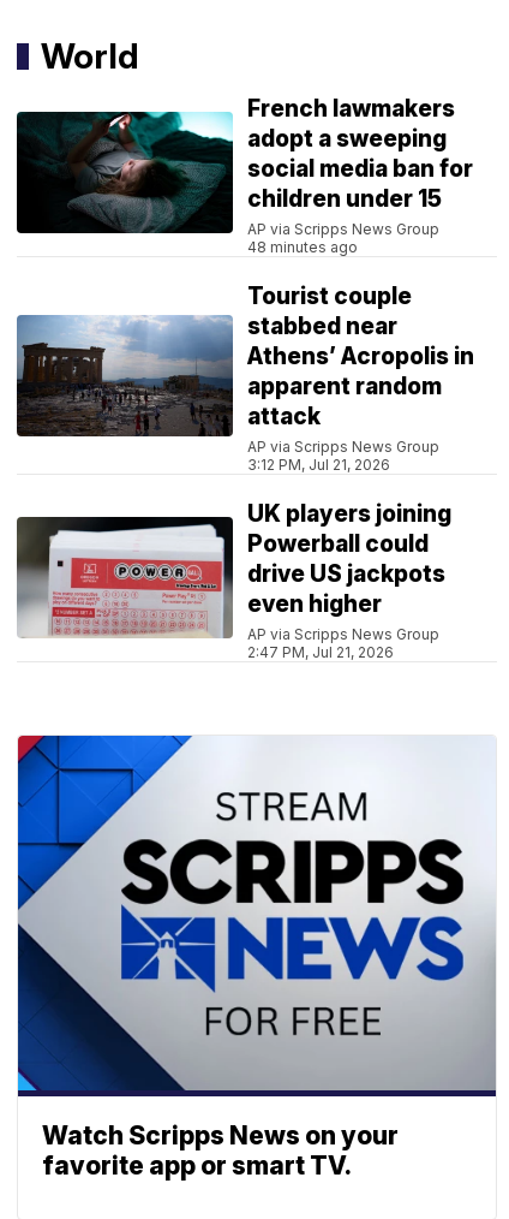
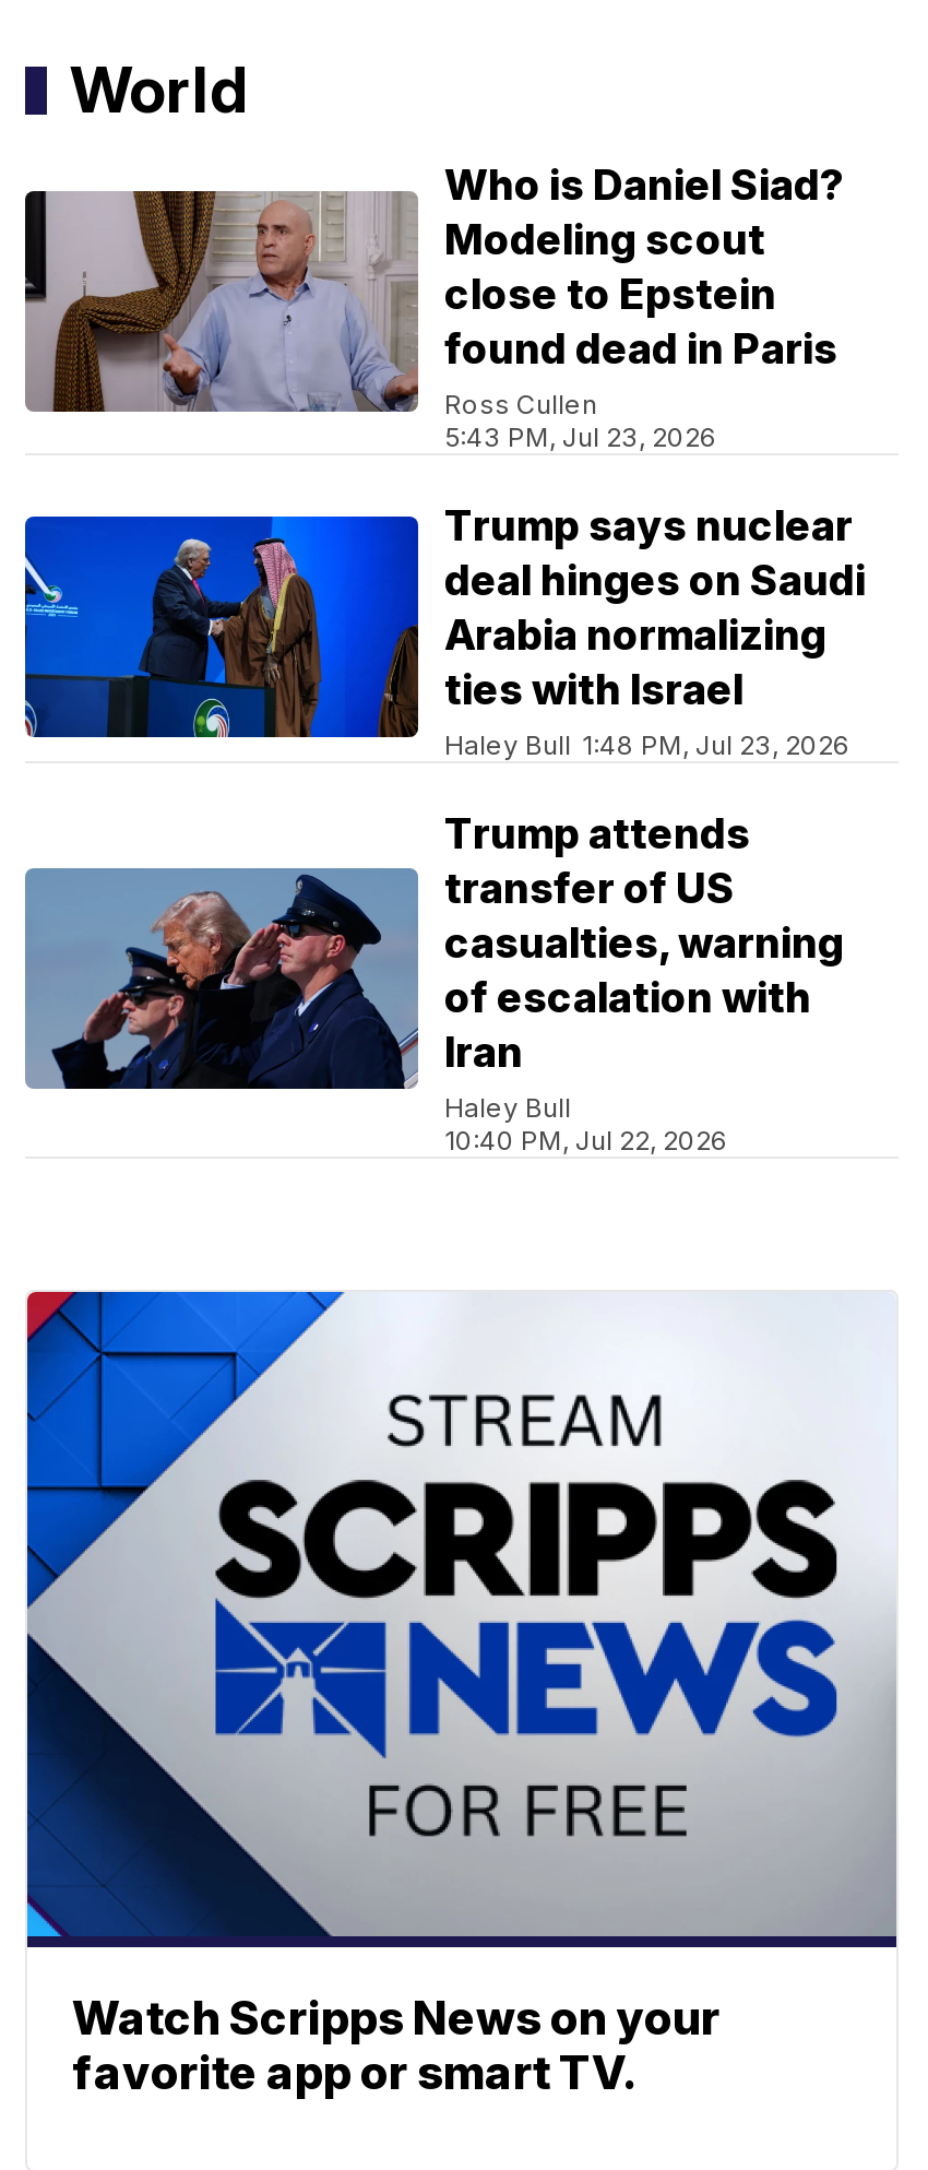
[17,96,473,257] [image] | French lawmakers | adopt a sweeping | social media ban for | children under 15 | AP via Scripps News Group | 48 minutes ago -> [23,162,844,454] [image] | Who is Daniel Siad? | Modeling scout | close to Epstein | found dead in Paris | Ross Cullen | 5:43 PM, Jul 23, 2026
[16,283,474,474] [image] | Tourist couple | stabbed near | Athens’ Acropolis in | apparent random | attack | AP via Scripps News Group | 3:12 PM, Jul 21, 2026 -> [23,502,866,762] [image] | Trump says nuclear | deal hinges on Saudi | Arabia normalizing | ties with Israel | Haley Bull 1:48 PM, Jul 23, 2026
[16,501,451,662] [image] | UK players joining | Powerball could | drive US jackpots | even higher | AP via Scripps News Group | 2:47 PM, Jul 21, 2026 -> [23,810,844,1158] [image] | Trump attends | transfer of US | casualties, warning | of escalation with | Iran | Haley Bull | 10:40 PM, Jul 22, 2026

